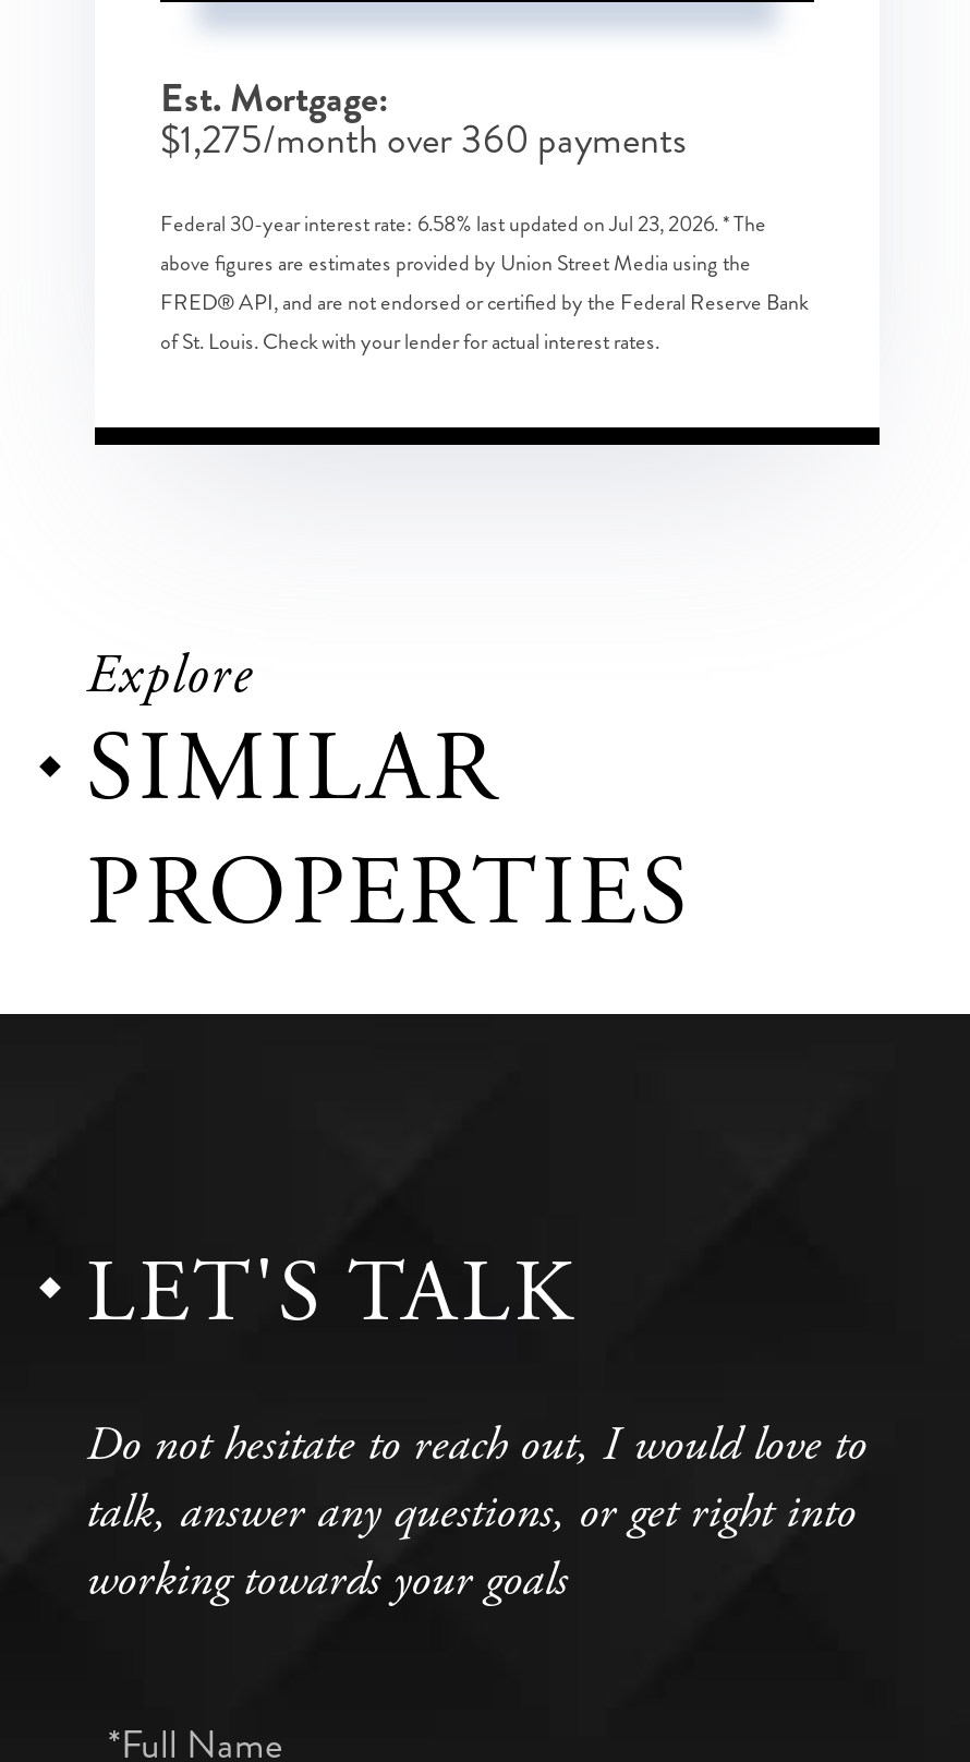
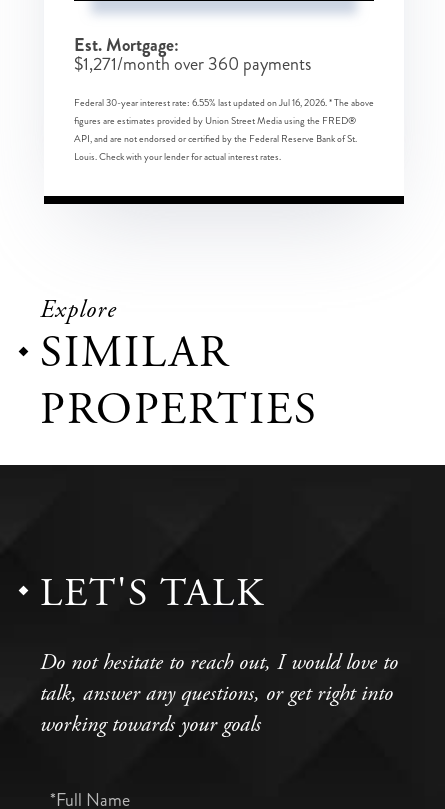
[160,112,686,169] $1,275/month over 360 payments -> [74,51,311,77] $1,271/month over 360 payments
[160,210,808,359] Federal 30-year interest rate: 6.58% last updated on Jul 23, 2026. * The | above figures are estimates provided by Union Street Media using the | FRED® API, and are not endorsed or certified by the Federal Reserve Bank | of St. Louis. Check with your lender for actual interest rates. -> [74,96,374,164] Federal 30-year interest rate: 6.55% last updated on Jul 16, 2026. * The above | figures are estimates provided by Union Street Media using the FRED® | API, and are not endorsed or certified by the Federal Reserve Bank of St. | Louis. Check with your lender for actual interest rates.

